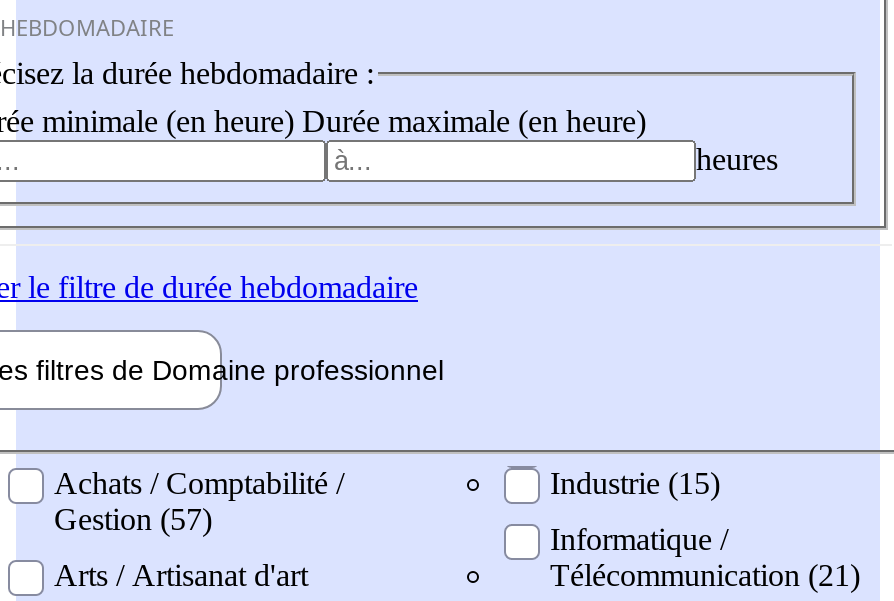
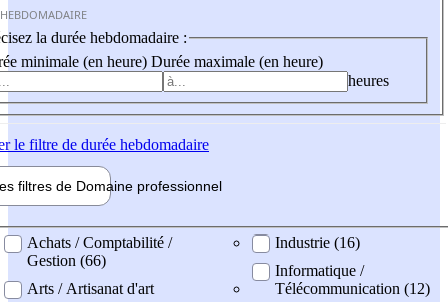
[550,465,720,499] Industrie (15) -> [275,234,360,251] Industrie (16)
[54,501,212,535] Gestion (57) -> [27,252,106,269] Gestion (66)
[550,557,860,591] Télécommunication (21) -> [275,280,430,297] Télécommunication (12)

